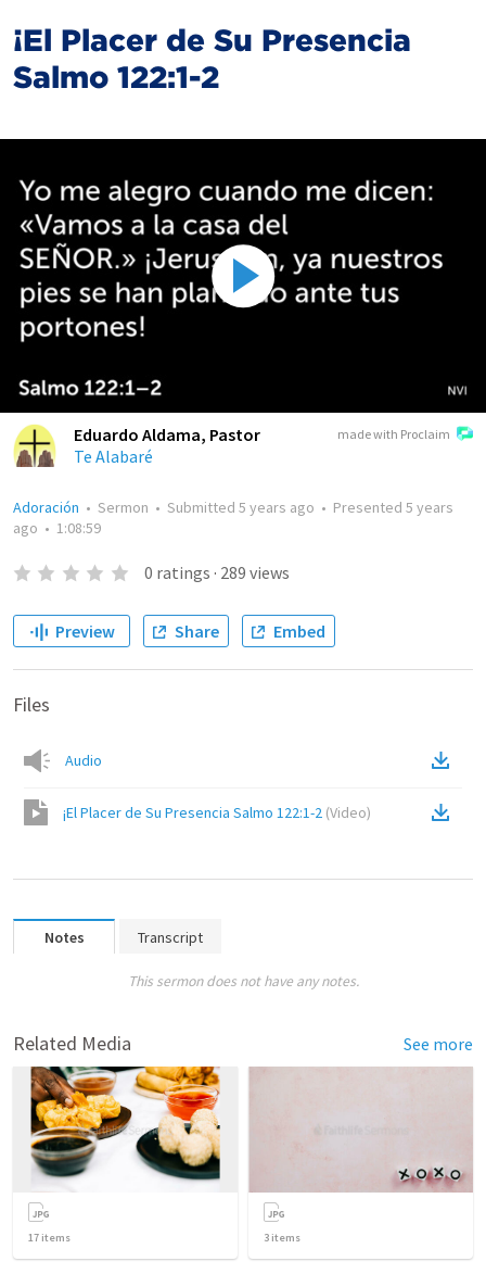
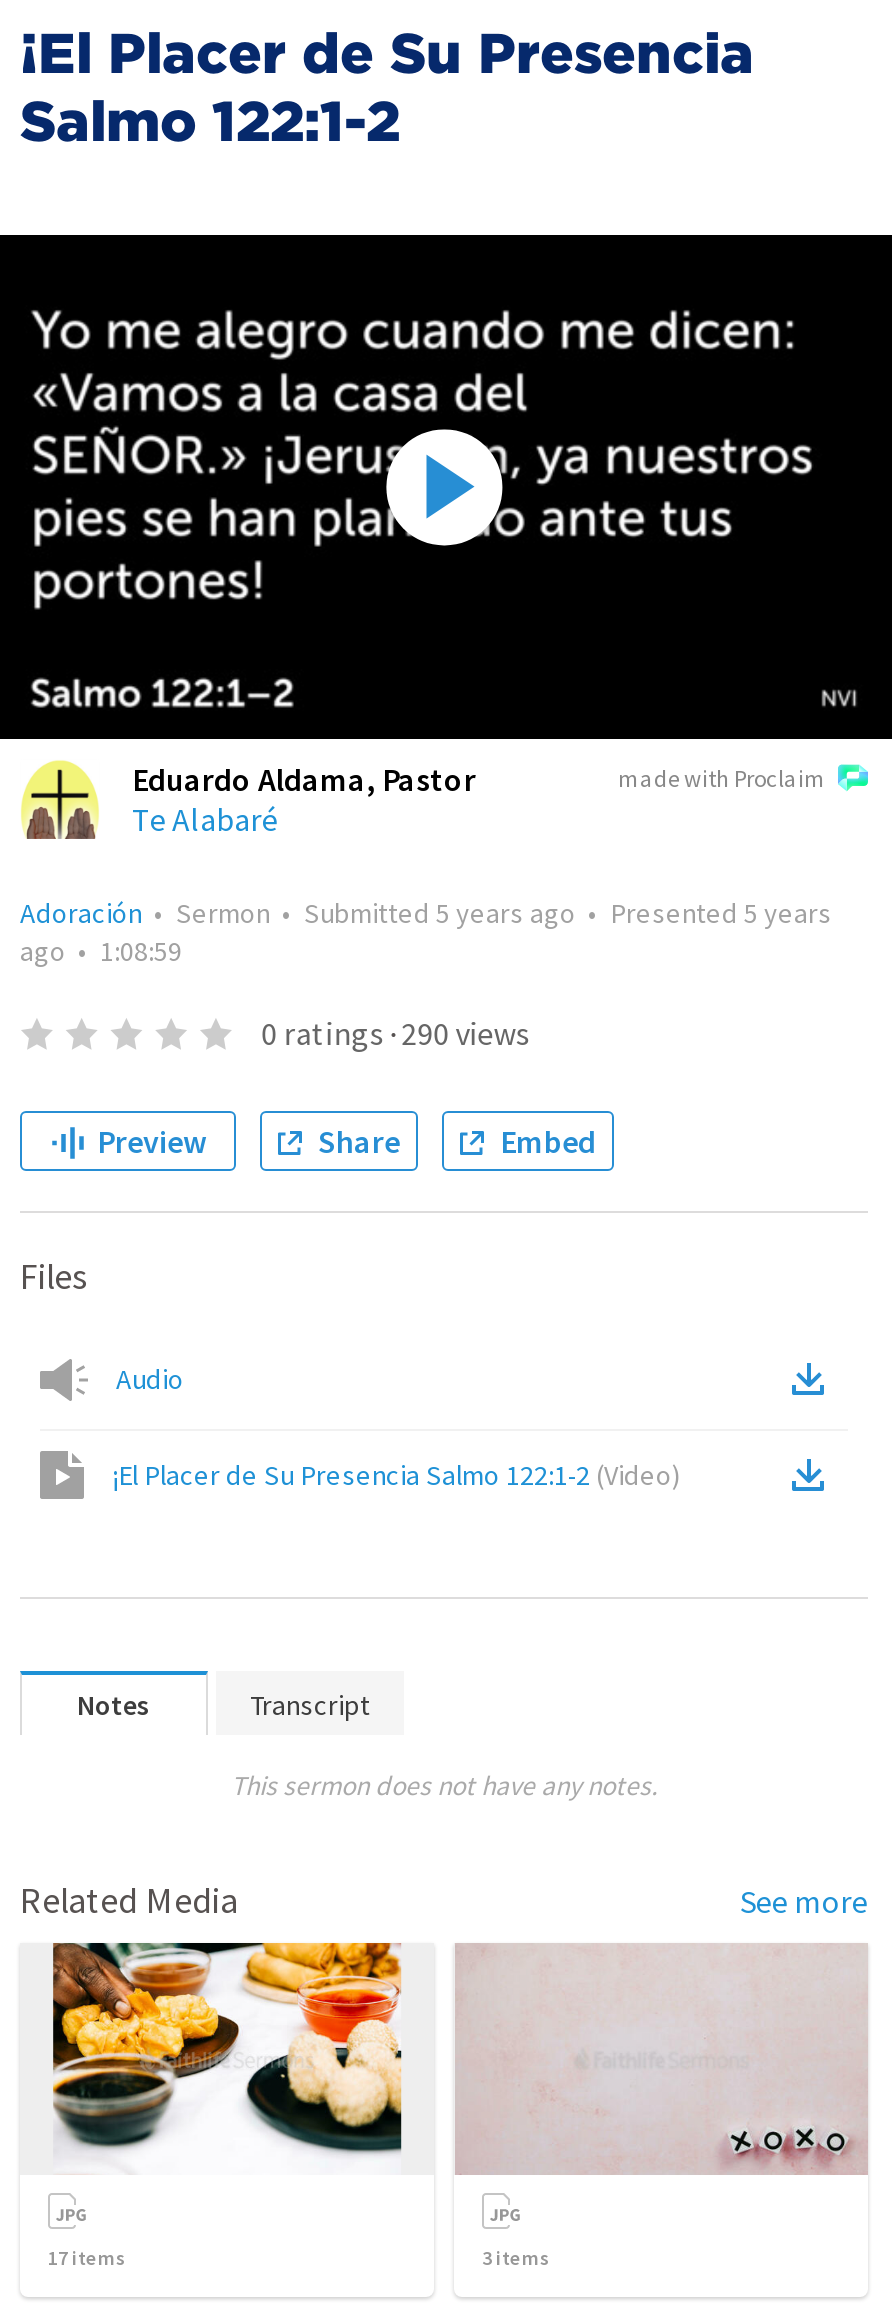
[144,562,289,583] 0 ratings · 289 views -> [261,1013,529,1053] 0 ratings · 290 views

